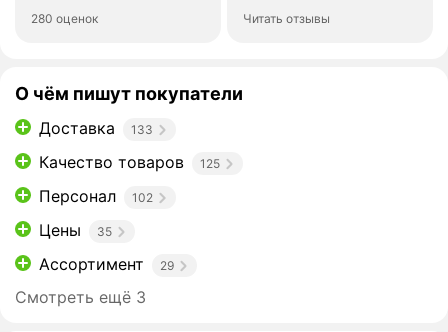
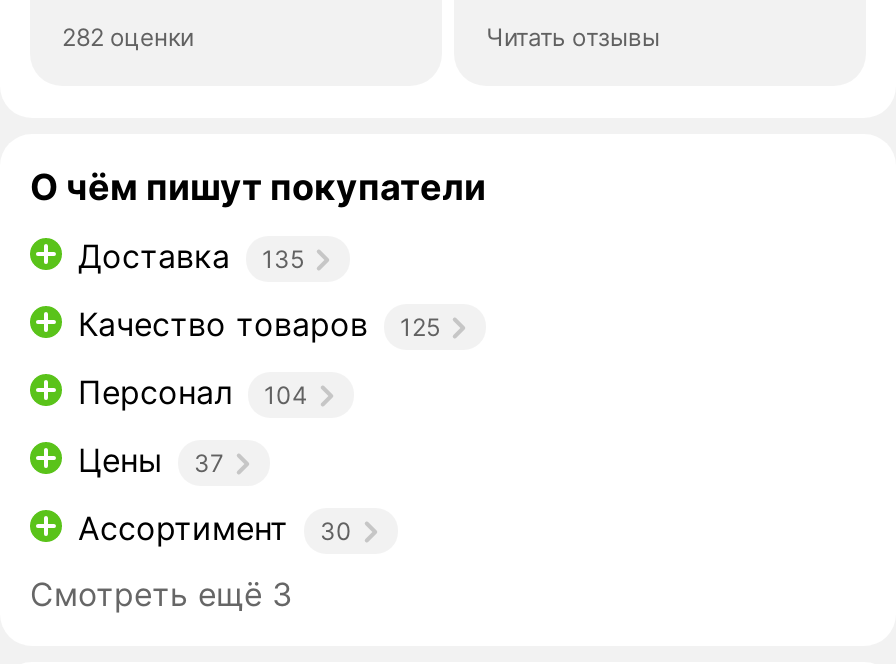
[31,11,98,26] 280 оценок -> [62,22,194,52] 282 оценки
[39,118,153,138] Доставка 133 -> [78,236,304,276] Доставка 135
[39,186,153,206] Персонал 102 -> [78,372,308,412] Персонал 104
[39,220,112,240] Цены 35 -> [78,440,224,480] Цены 37
[39,254,174,274] Ассортимент 29 -> [78,508,352,548] Ассортимент 30

